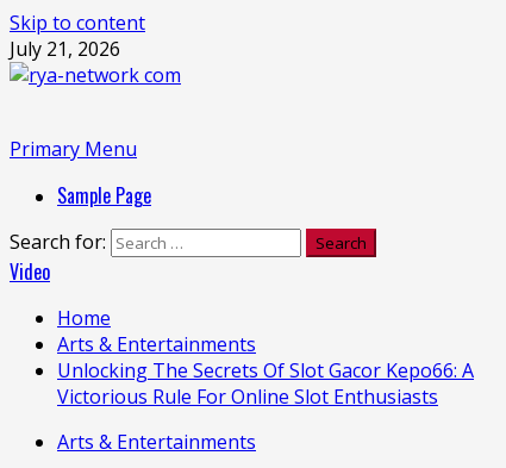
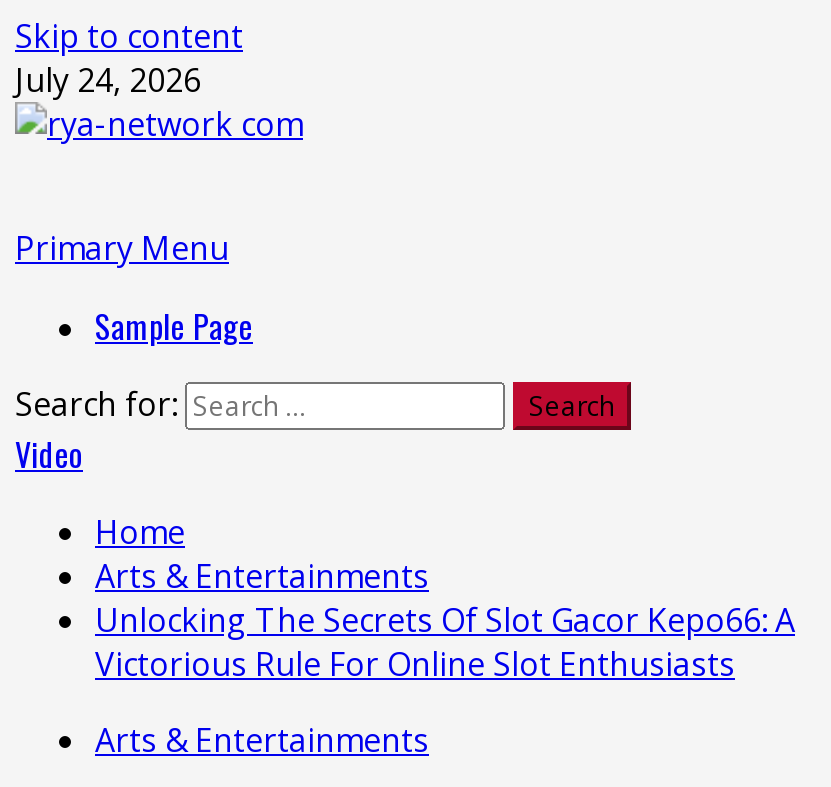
[10,36,120,62] July 21, 2026 -> [15,58,201,102] July 24, 2026

